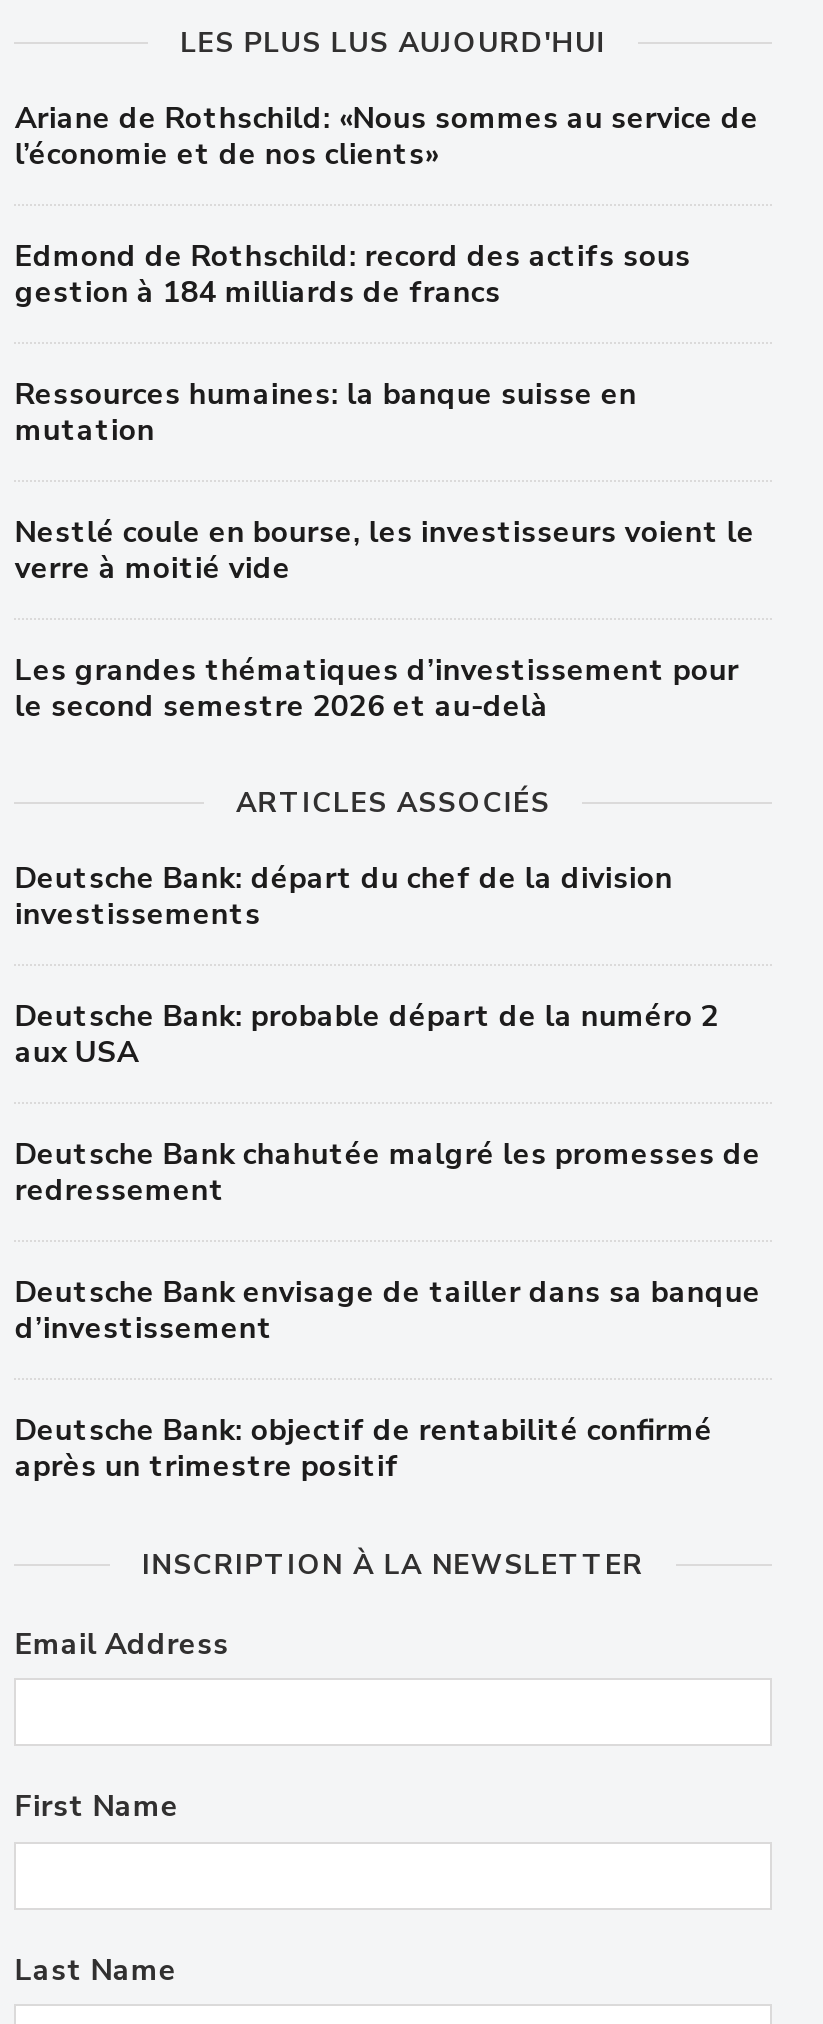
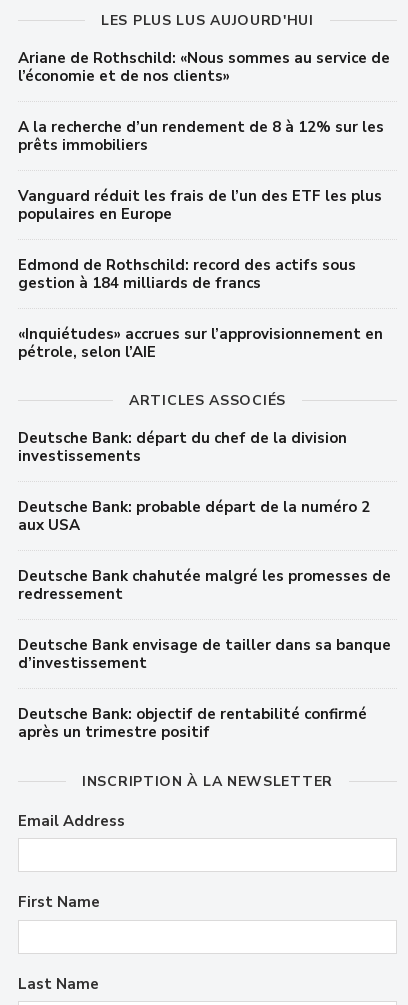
none -> [18,117,384,224] A la recherche d’un rendement de 8 à 12% sur les | prêts immobiliers | Vanguard réduit les frais de l’un des ETF les plus | populaires en Europe
moved [15,235,691,311] -> [18,255,356,293]: Edmond de Rothschild: record des actifs sous | gestion à 184 milliards de francs
[15,373,755,725] Ressources humaines: la banque suisse en | mutation | Nestlé coule en bourse, les investisseurs voient le | verre à moitié vide | Les grandes thématiques d’investissement pour | le second semestre 2026 et au-delà -> [18,324,383,362] «Inquiétudes» accrues sur l’approvisionnement en | pétrole, selon l’AIE

